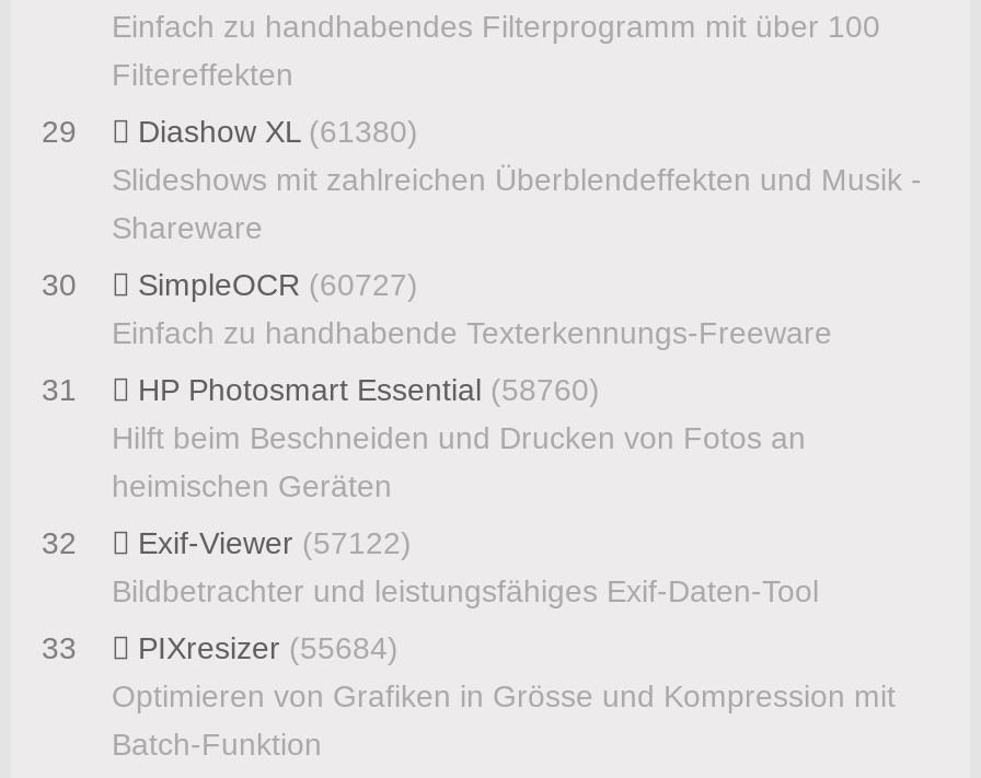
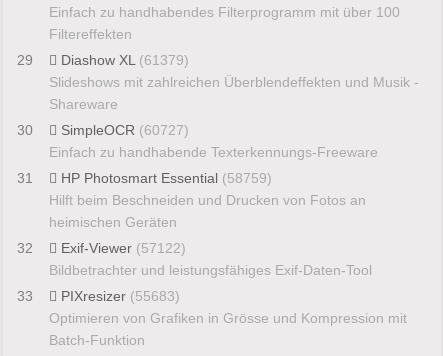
[41,114,418,149] 29 Diashow XL (61380) -> [17,52,189,68] 29 Diashow XL (61379)
[129,372,600,407] HP Photosmart Essential (58760) -> [57,170,272,186] HP Photosmart Essential (58759)
[41,630,398,665] 33 PIXresizer (55684) -> [17,288,180,304] 33 PIXresizer (55683)

